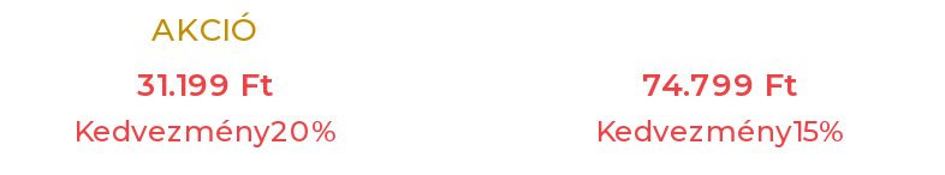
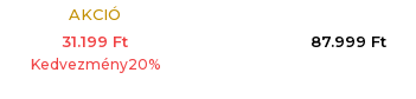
[595,65,843,149] 74.799 Ft | Kedvezmény15% -> [311,32,386,51] 87.999 Ft

